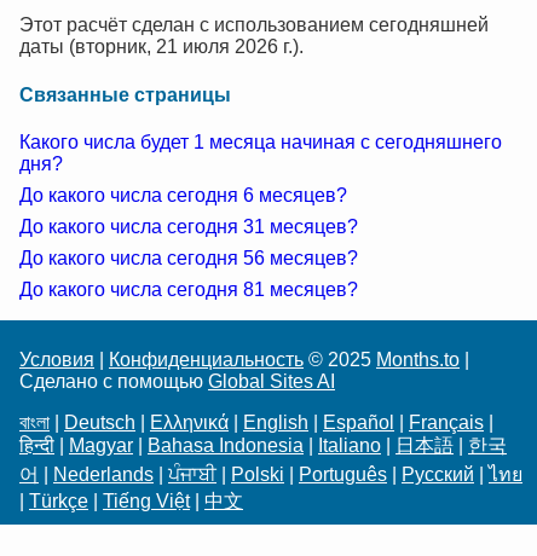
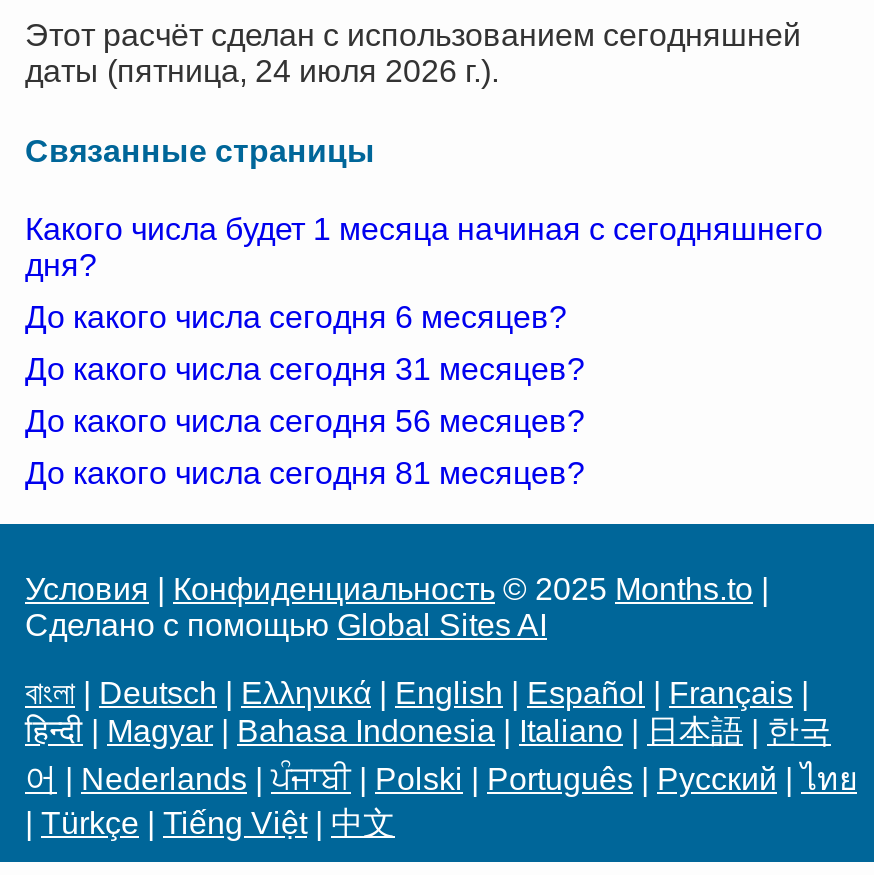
[19,37,304,57] даты (вторник, 21 июля 2026 г.). -> [25,55,499,89] даты (пятница, 24 июля 2026 г.).

